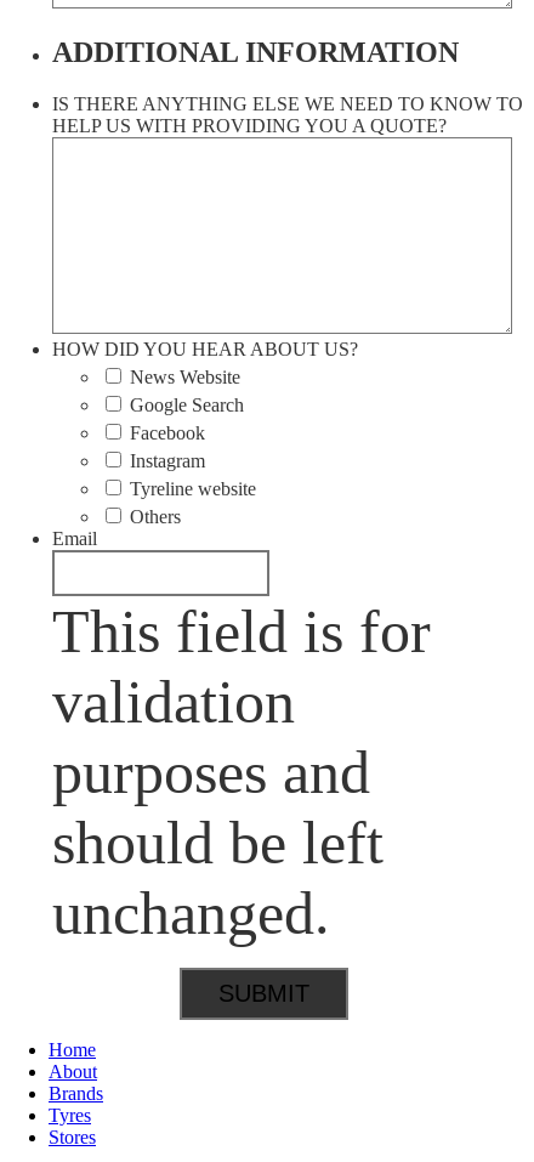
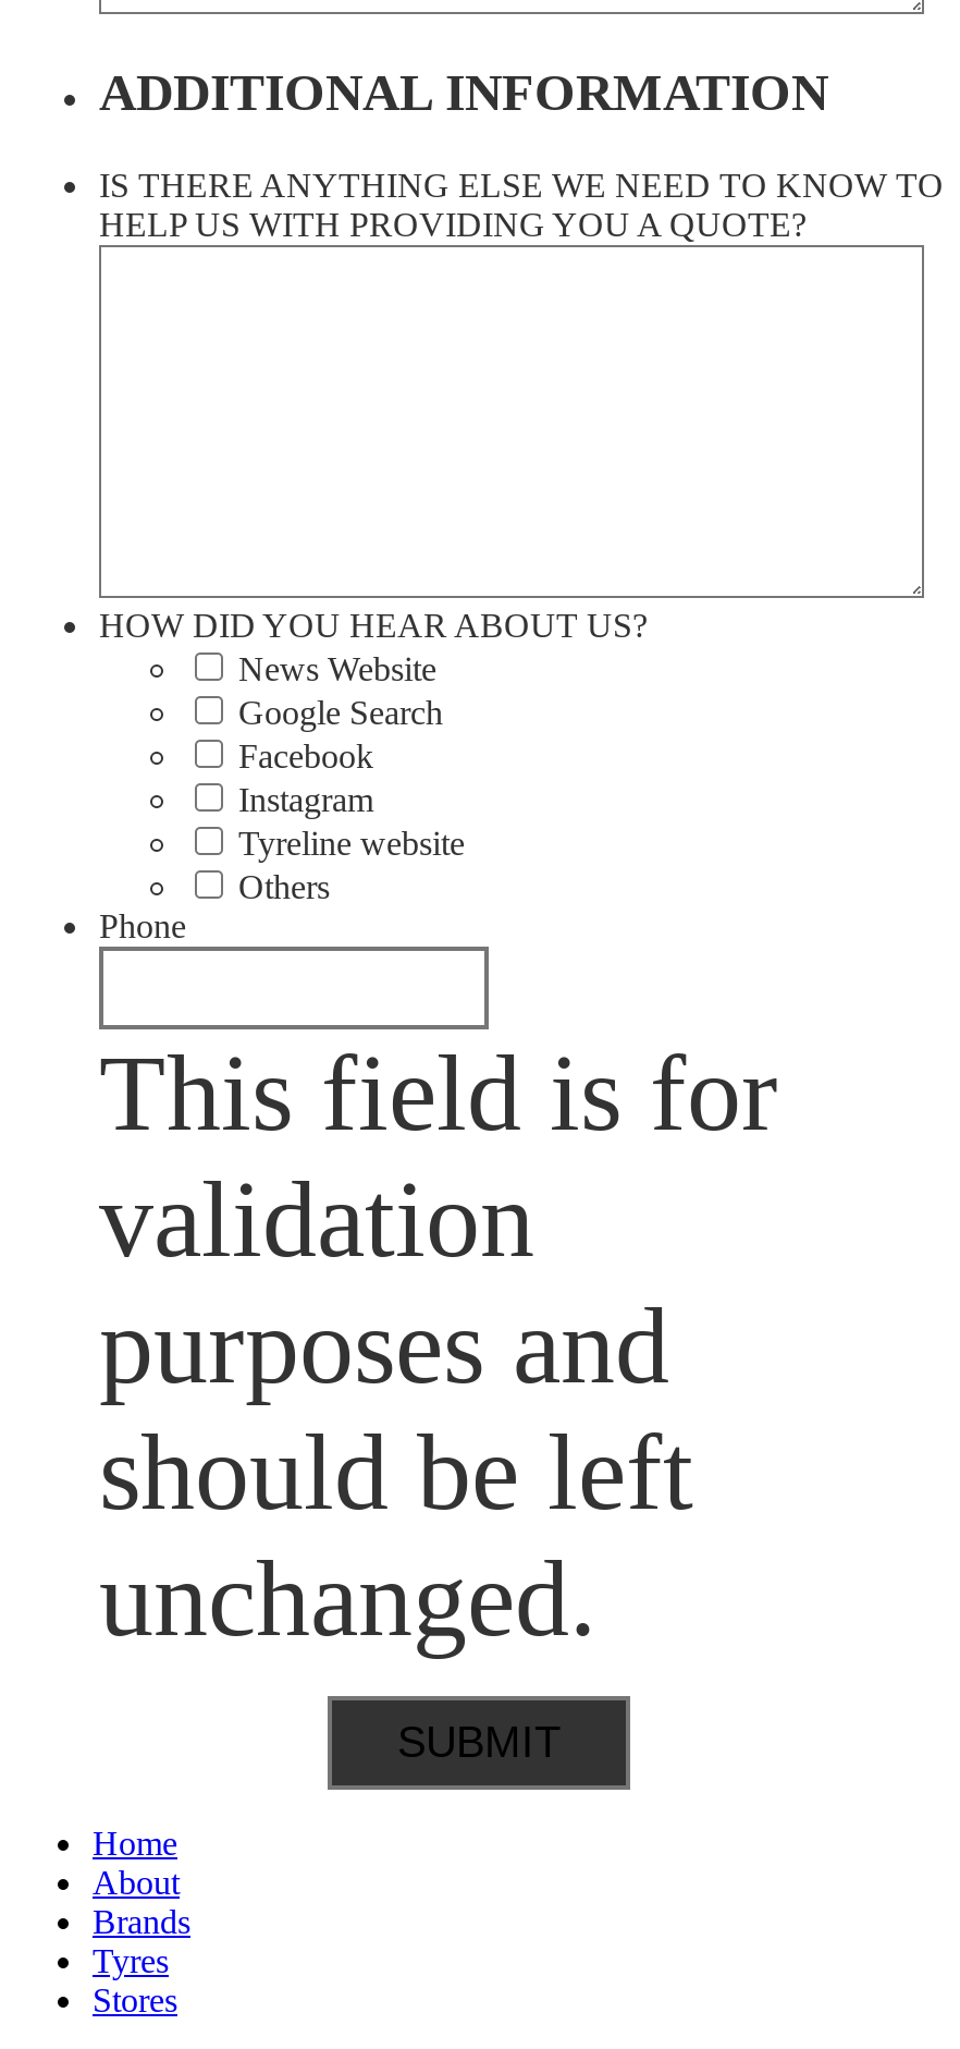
[52,529,97,549] Email -> [99,908,186,945] Phone

